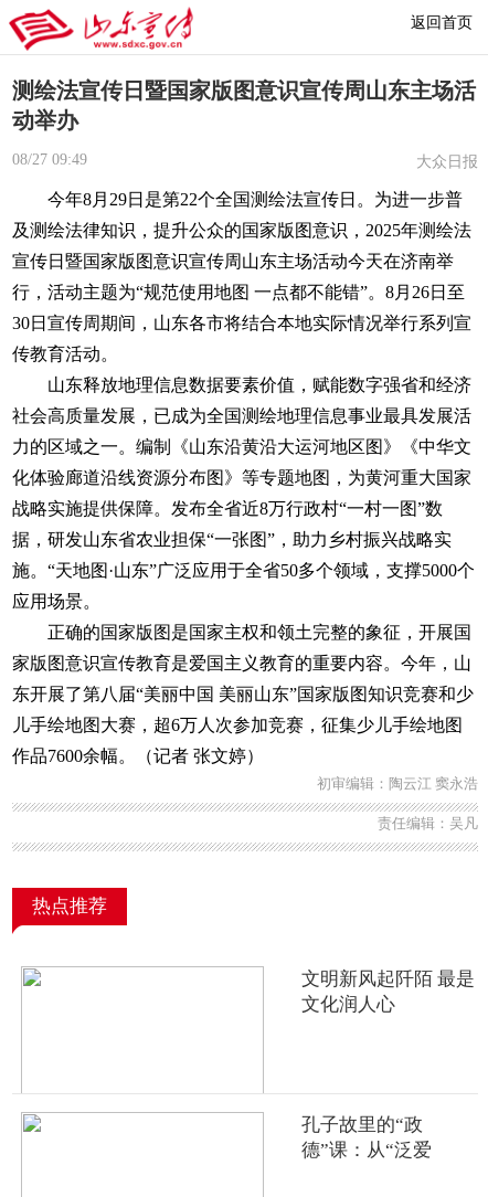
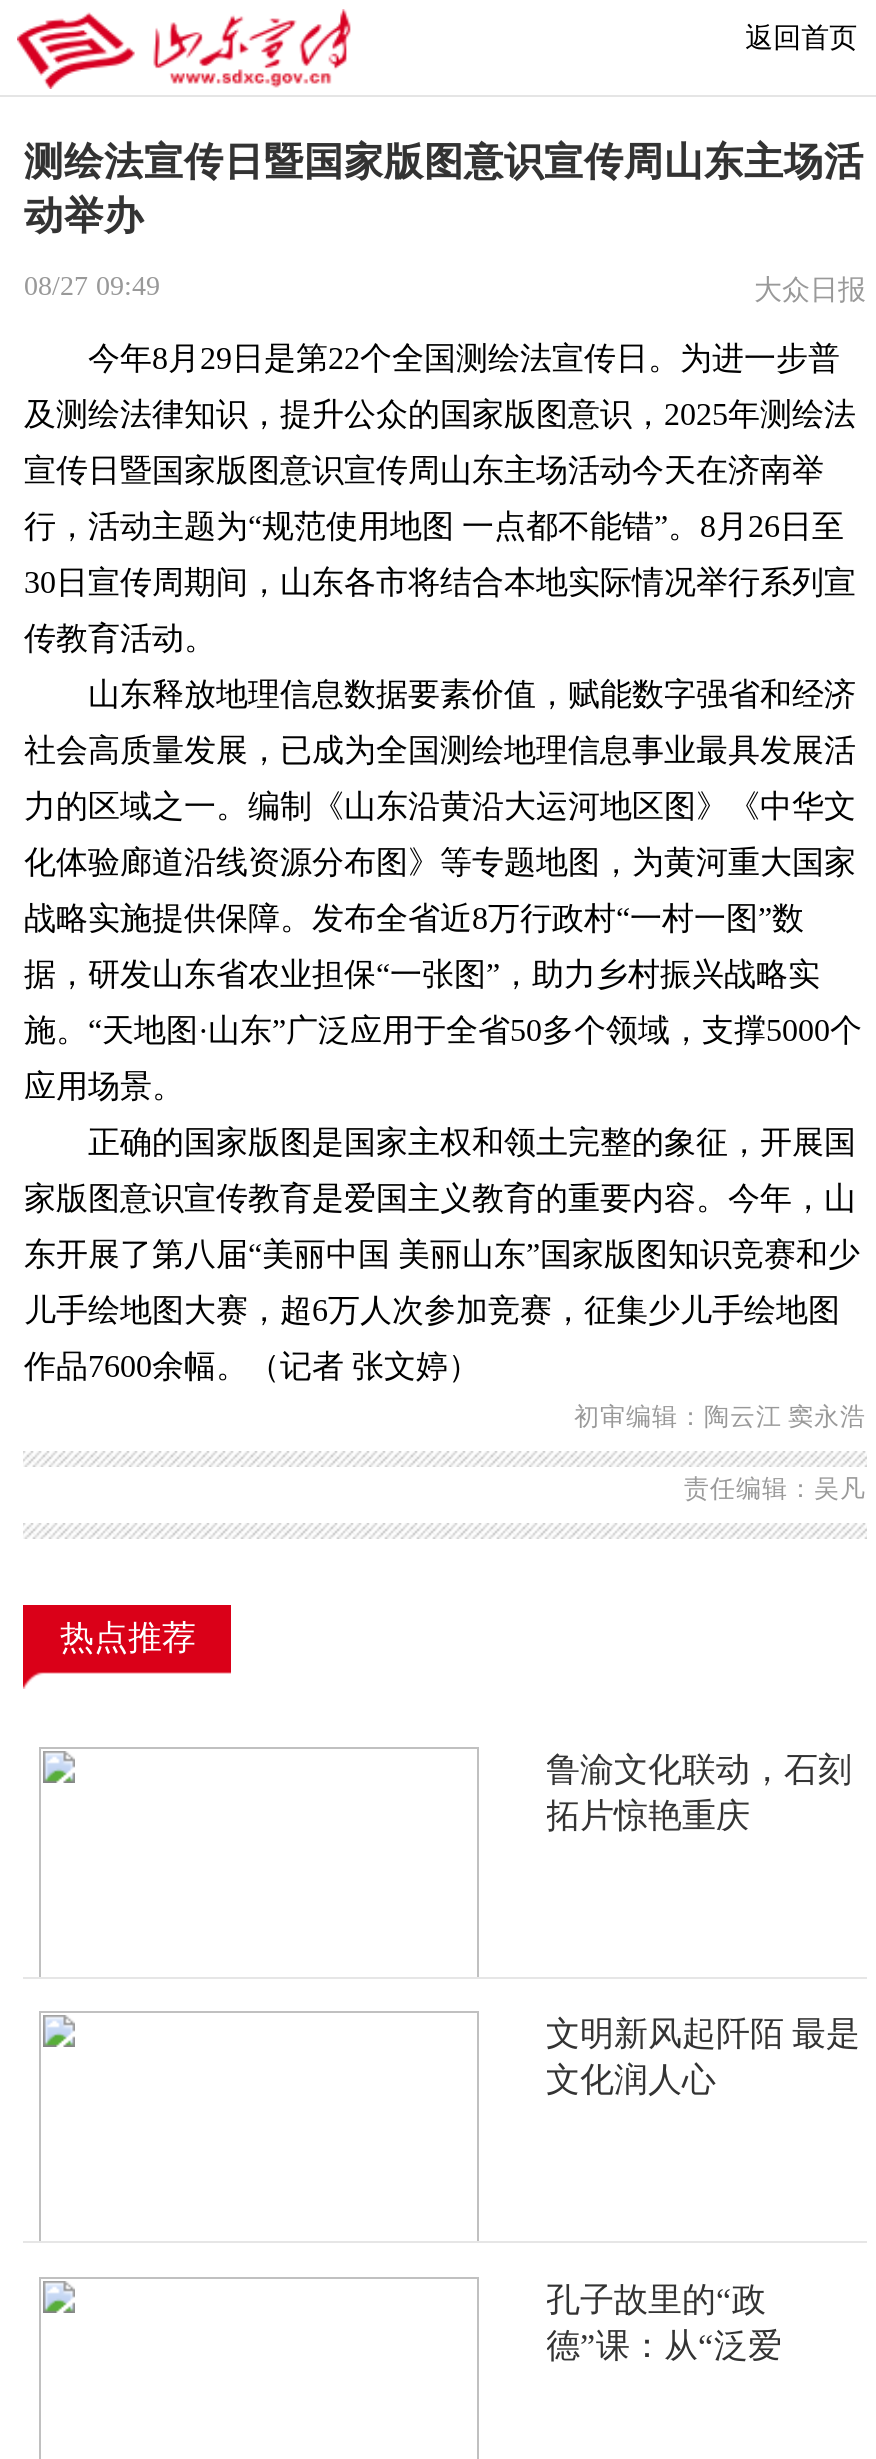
none -> [546,1751,852,1835] 鲁渝文化联动，石刻 | 拓片惊艳重庆

